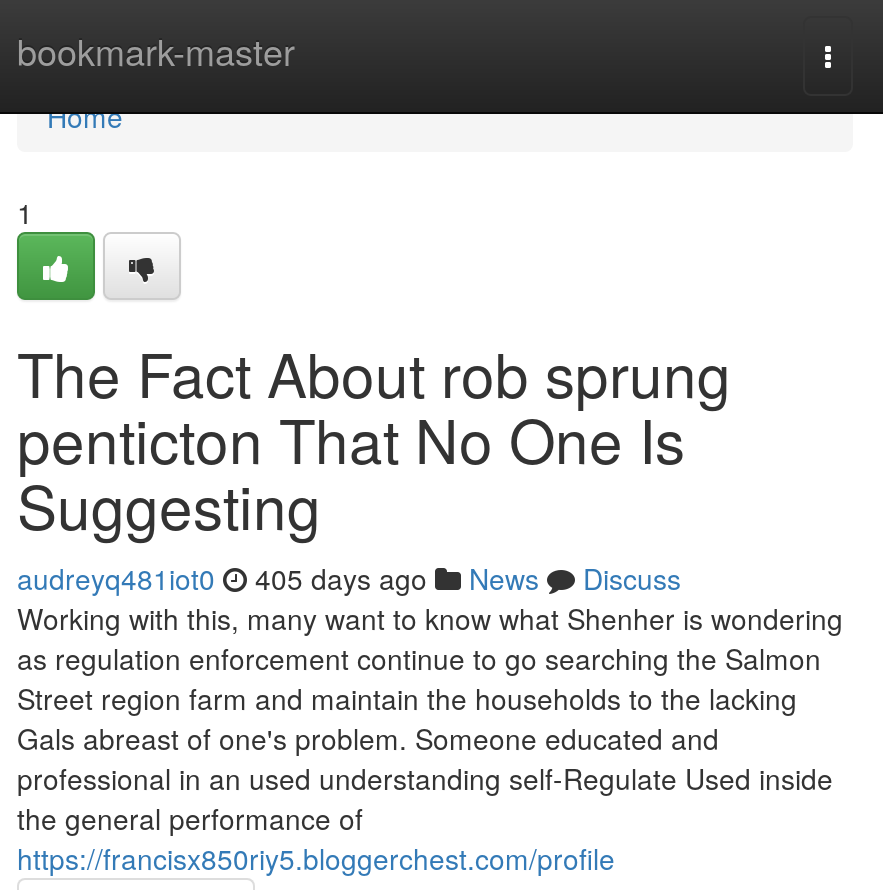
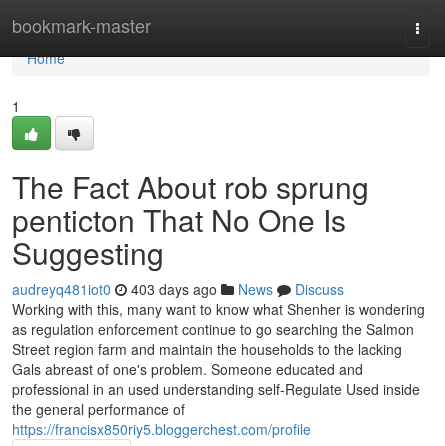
[17,558,681,598] audreyq481iot0 405 days ago News Discuss -> [12,279,344,299] audreyq481iot0 403 days ago News Discuss

